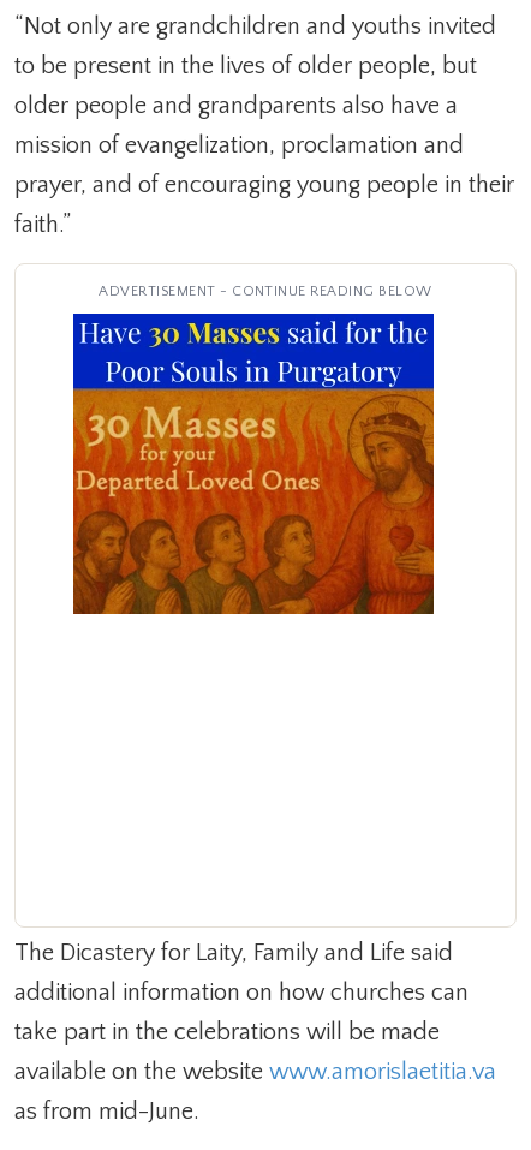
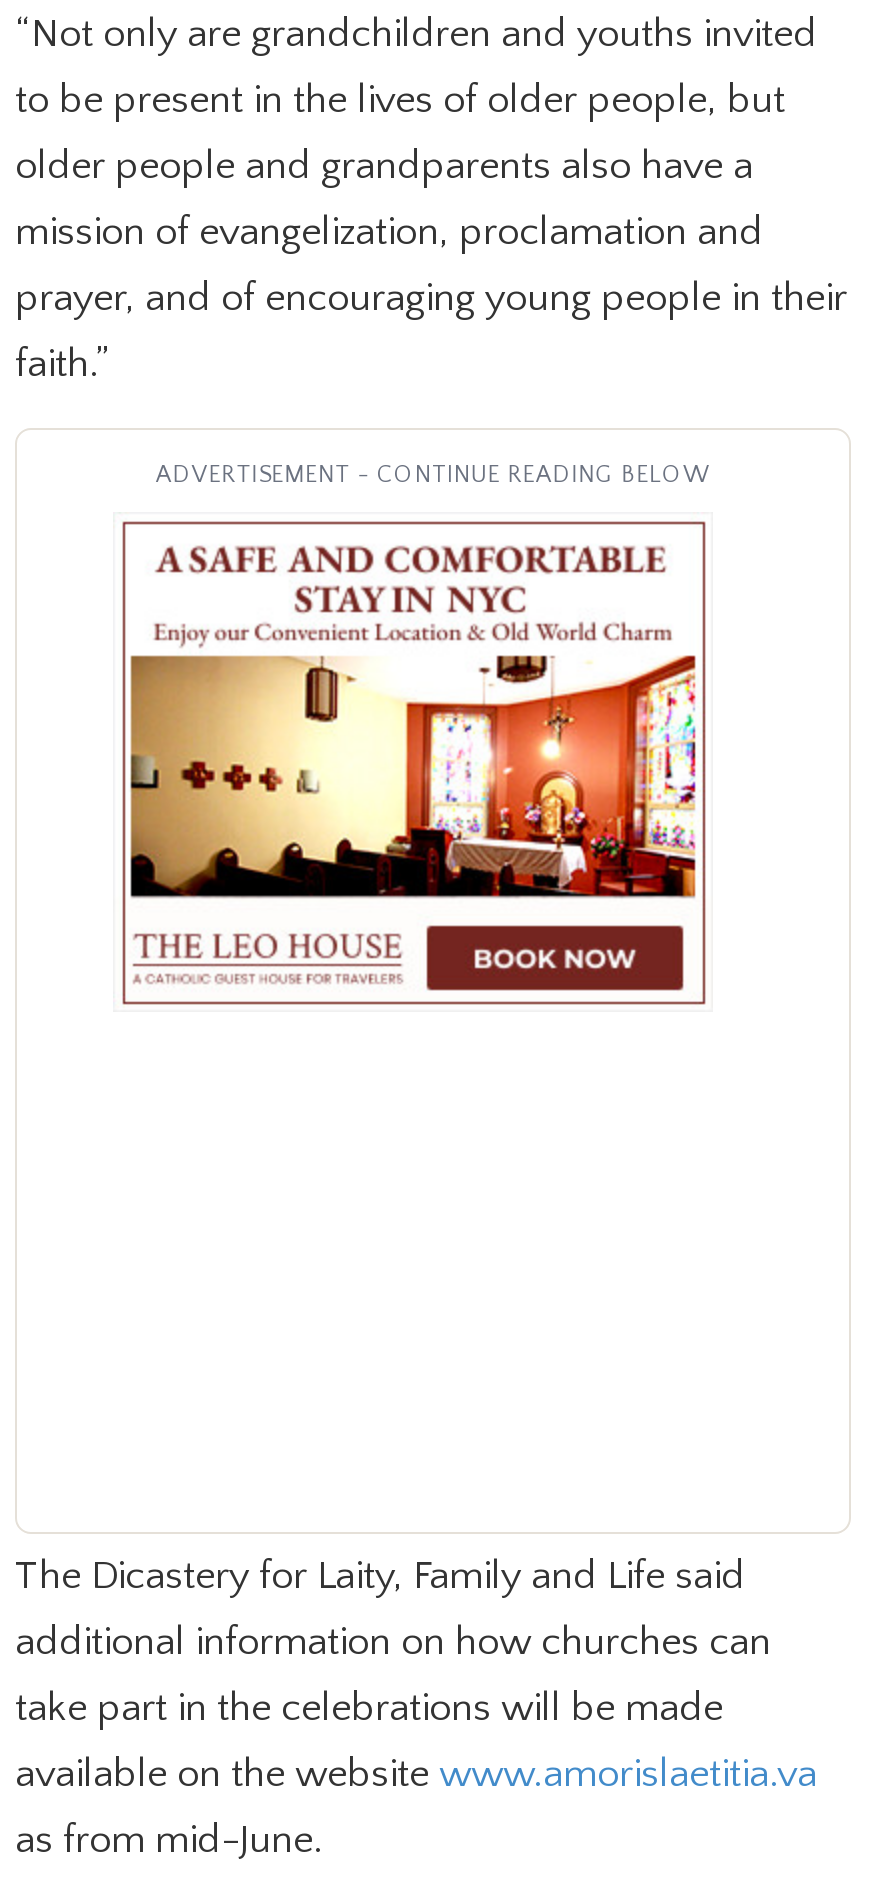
[72,312,435,615] [image] -> [113,512,713,1012] [image]

